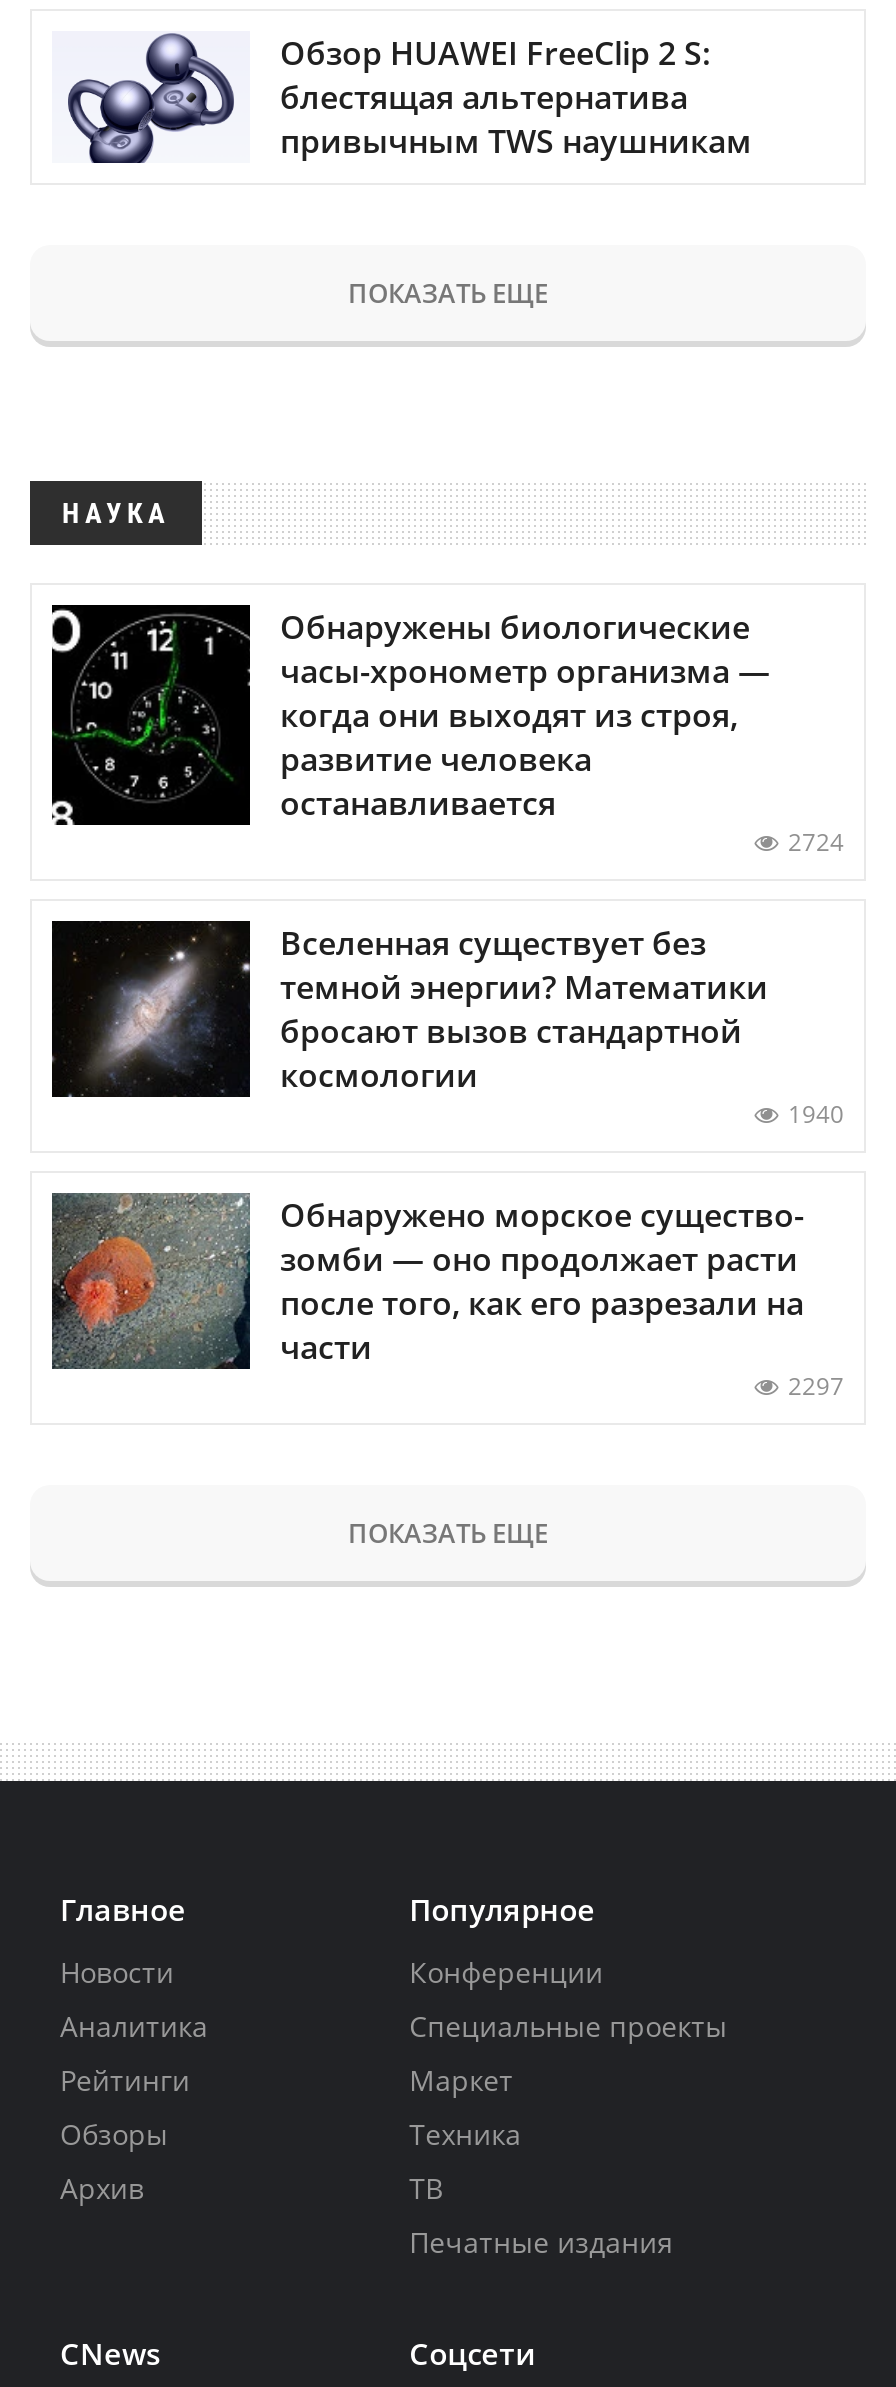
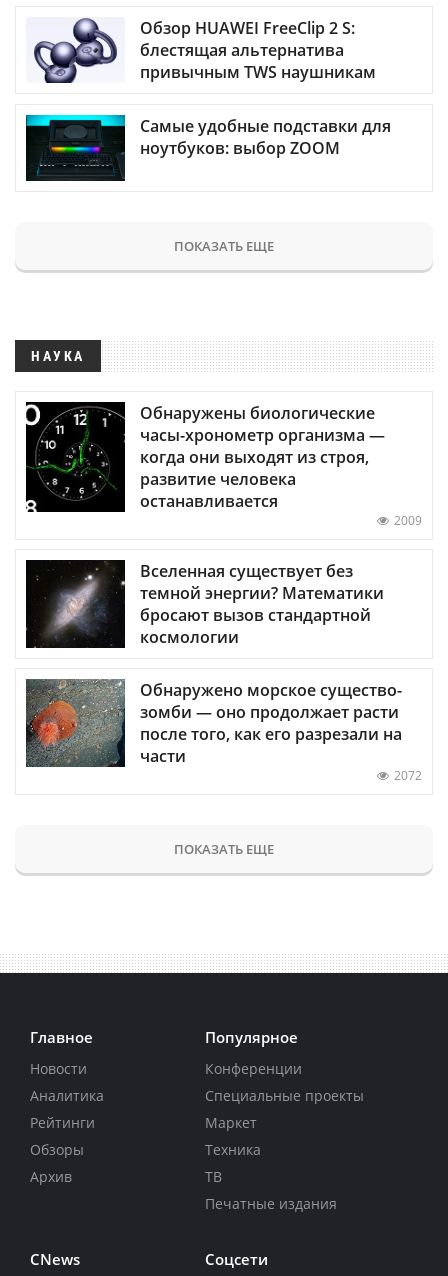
none -> [25,114,391,182] [image] | Самые удобные подставки для | ноутбуков: выбор ZOOM
moved [50,274,770,824] -> [25,236,385,512]: [image] | ПОКАЗАТЬ ЕЩЕ | НАУКА | Обнаружены биологические | часы-хронометр организма — | когда они выходят из строя, | развитие человека | останавливается
[788,824,844,858] 2724 -> [394,512,422,529] 2009
moved [54,920,768,1099] -> [27,560,384,649]: [image] | Вселенная существует без | темной энергии? Математики | бросают вызов стандартной | космологии
[788,1096,844,1130] 1940 -> none
[788,1369,844,1403] 2297 -> [394,767,422,784] 2072

